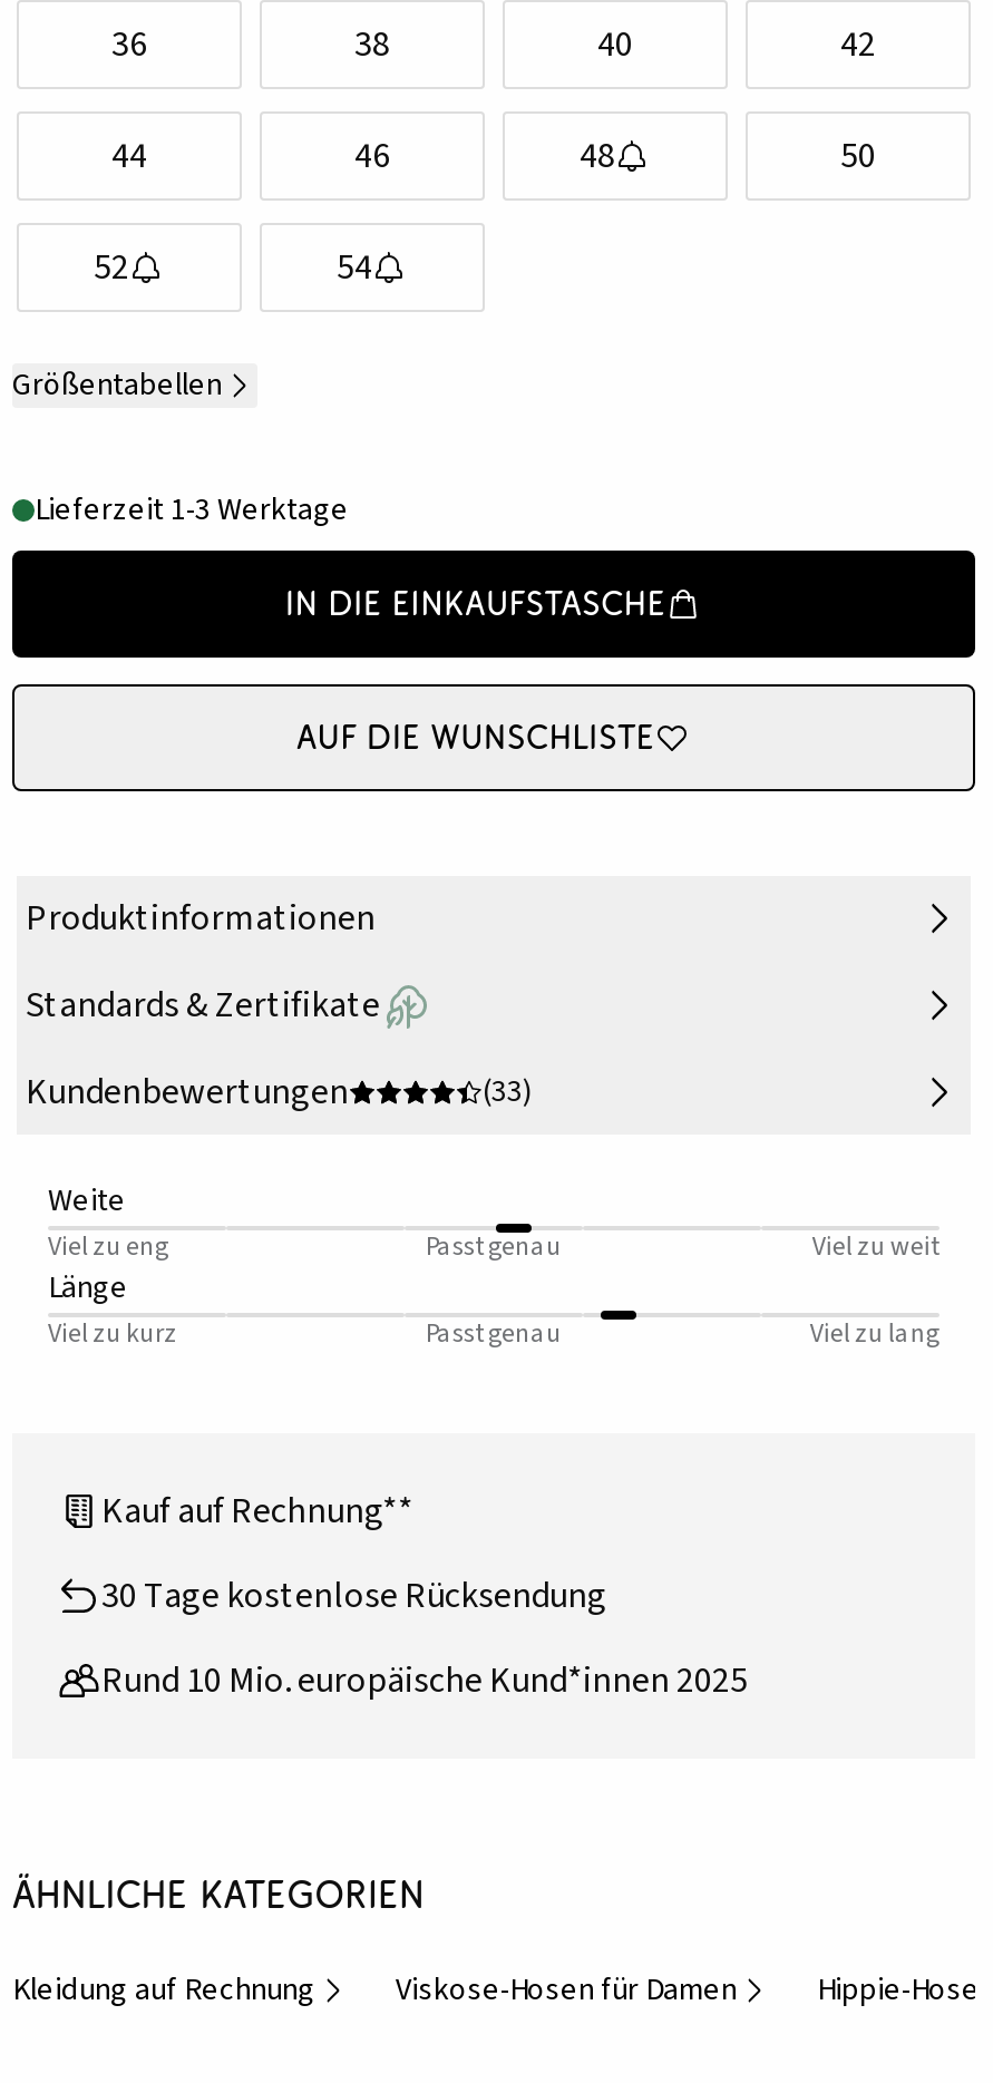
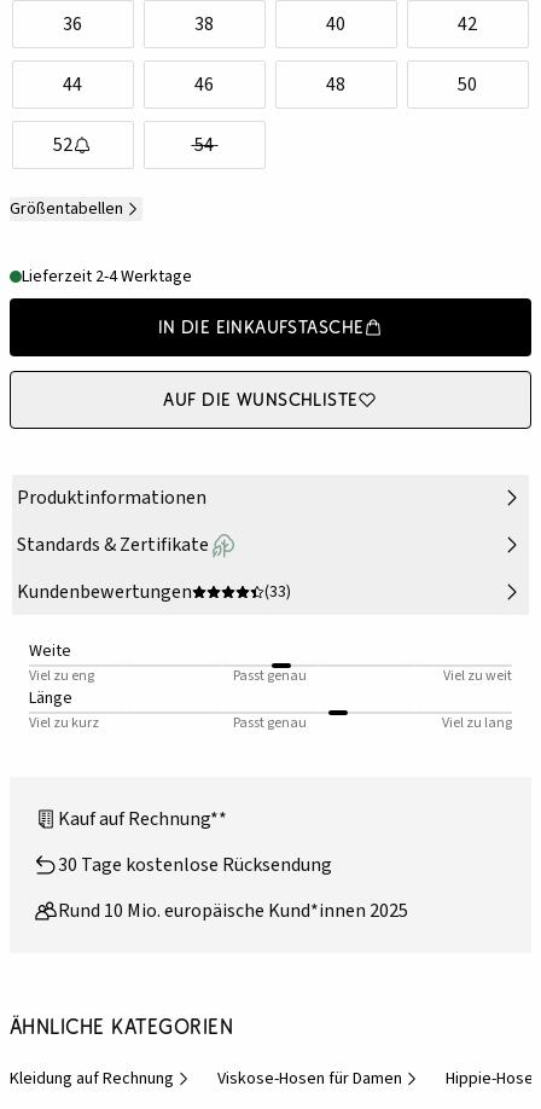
[35,489,349,534] Lieferzeit 1-3 Werktage -> [22,265,192,289] Lieferzeit 2-4 Werktage

